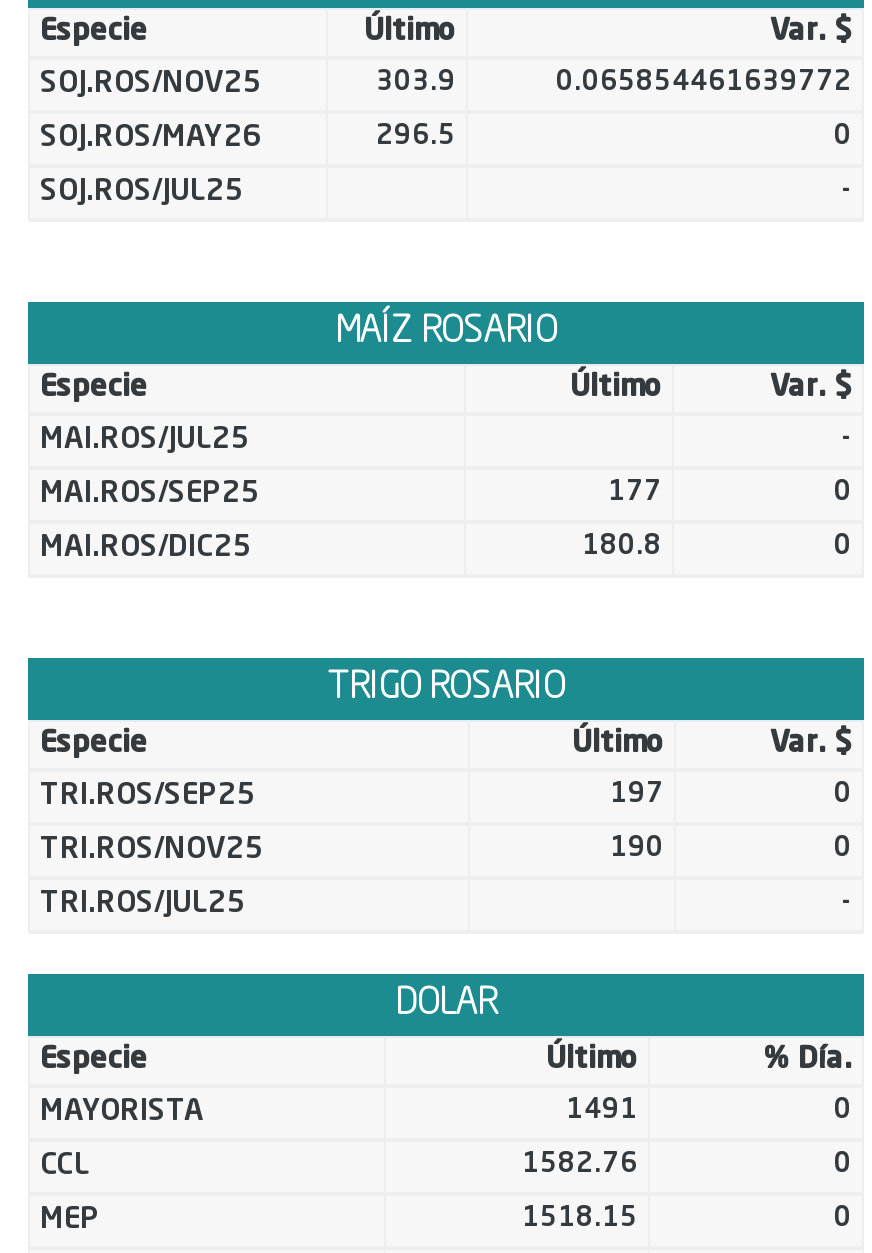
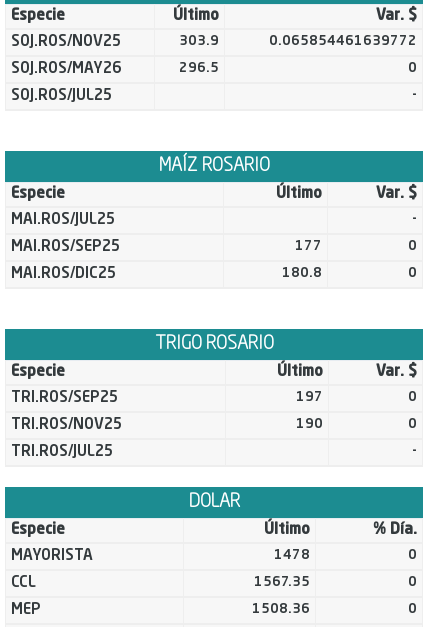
[566,1098,638,1124] 1491 -> [274,549,310,562] 1478
[522,1152,638,1178] 1582.76 -> [254,576,310,589] 1567.35
[522,1206,638,1232] 1518.15 -> [252,603,310,616] 1508.36

